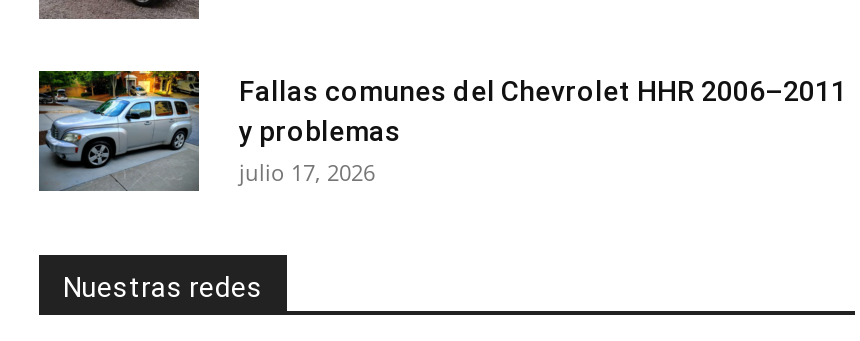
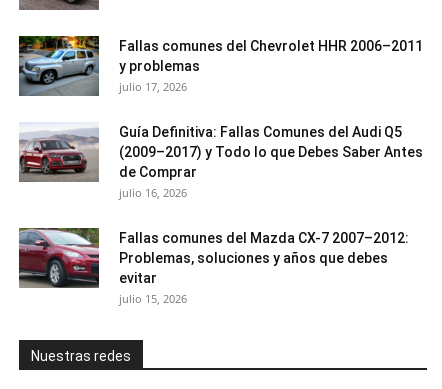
none -> [18,227,100,289] [image]
none -> [19,123,423,306] [image] | Guía Definitiva: Fallas Comunes del Audi Q5 | (2009–2017) y Todo lo que Debes Saber Antes | de Comprar | julio 16, 2026 | Fallas comunes del Mazda CX-7 2007–2012: | Problemas, soluciones y años que debes | evitar | julio 15, 2026

